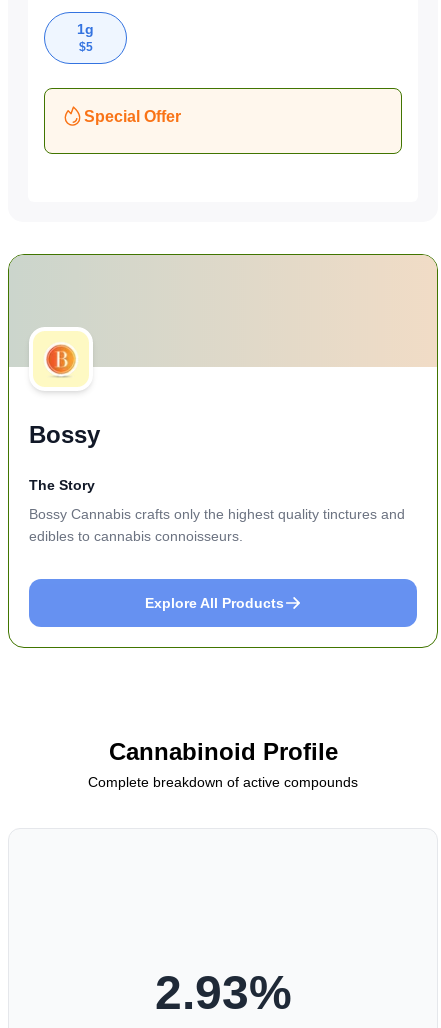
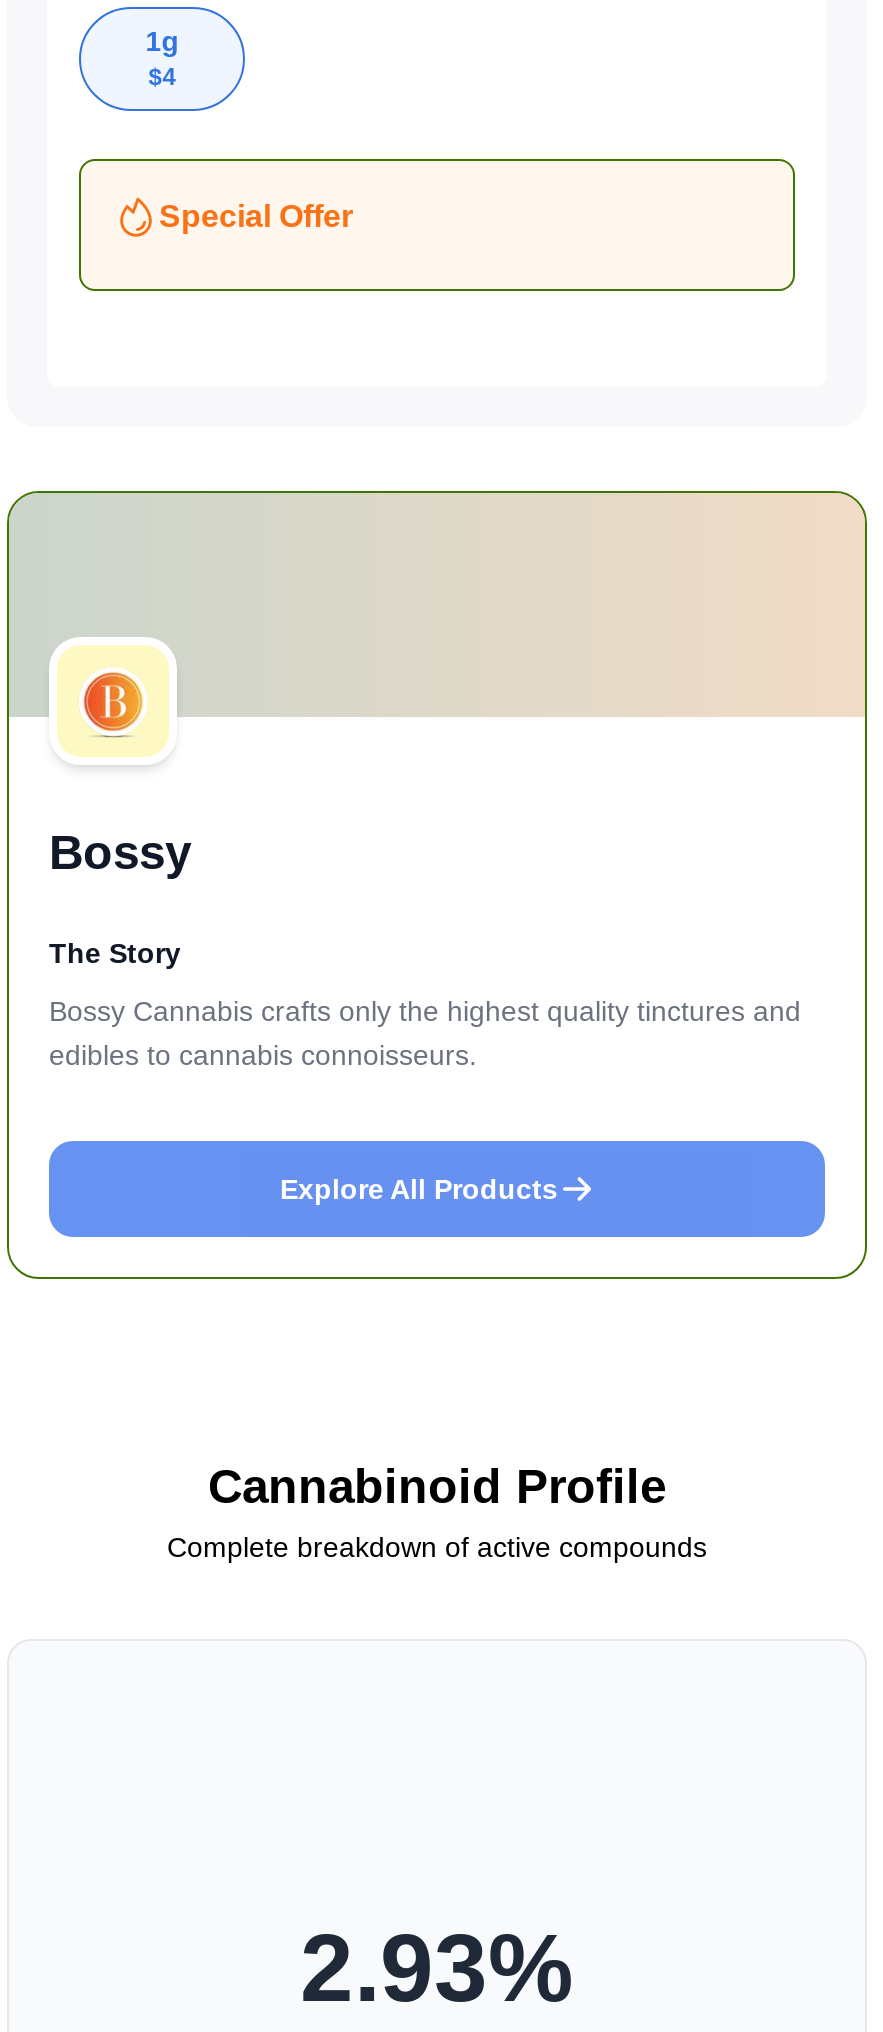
[79,40,93,54] $5 -> [148,64,176,92] $4

